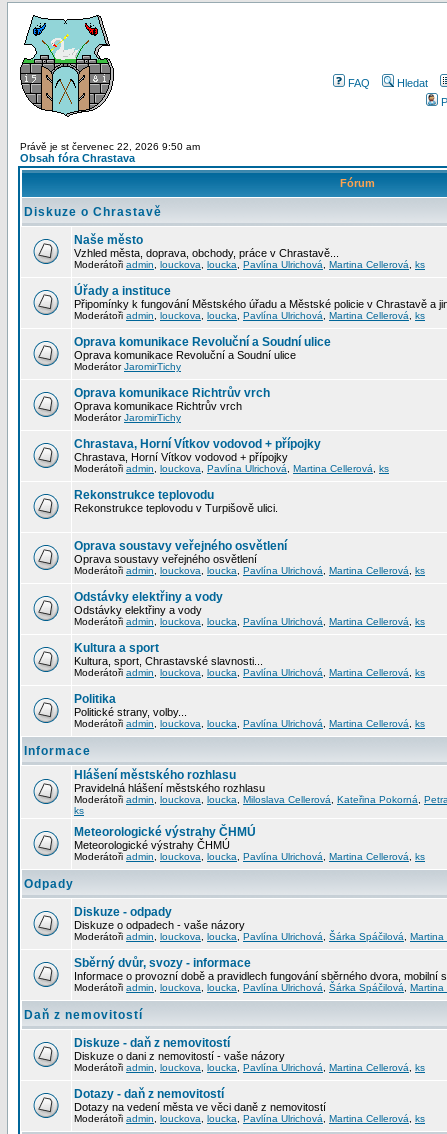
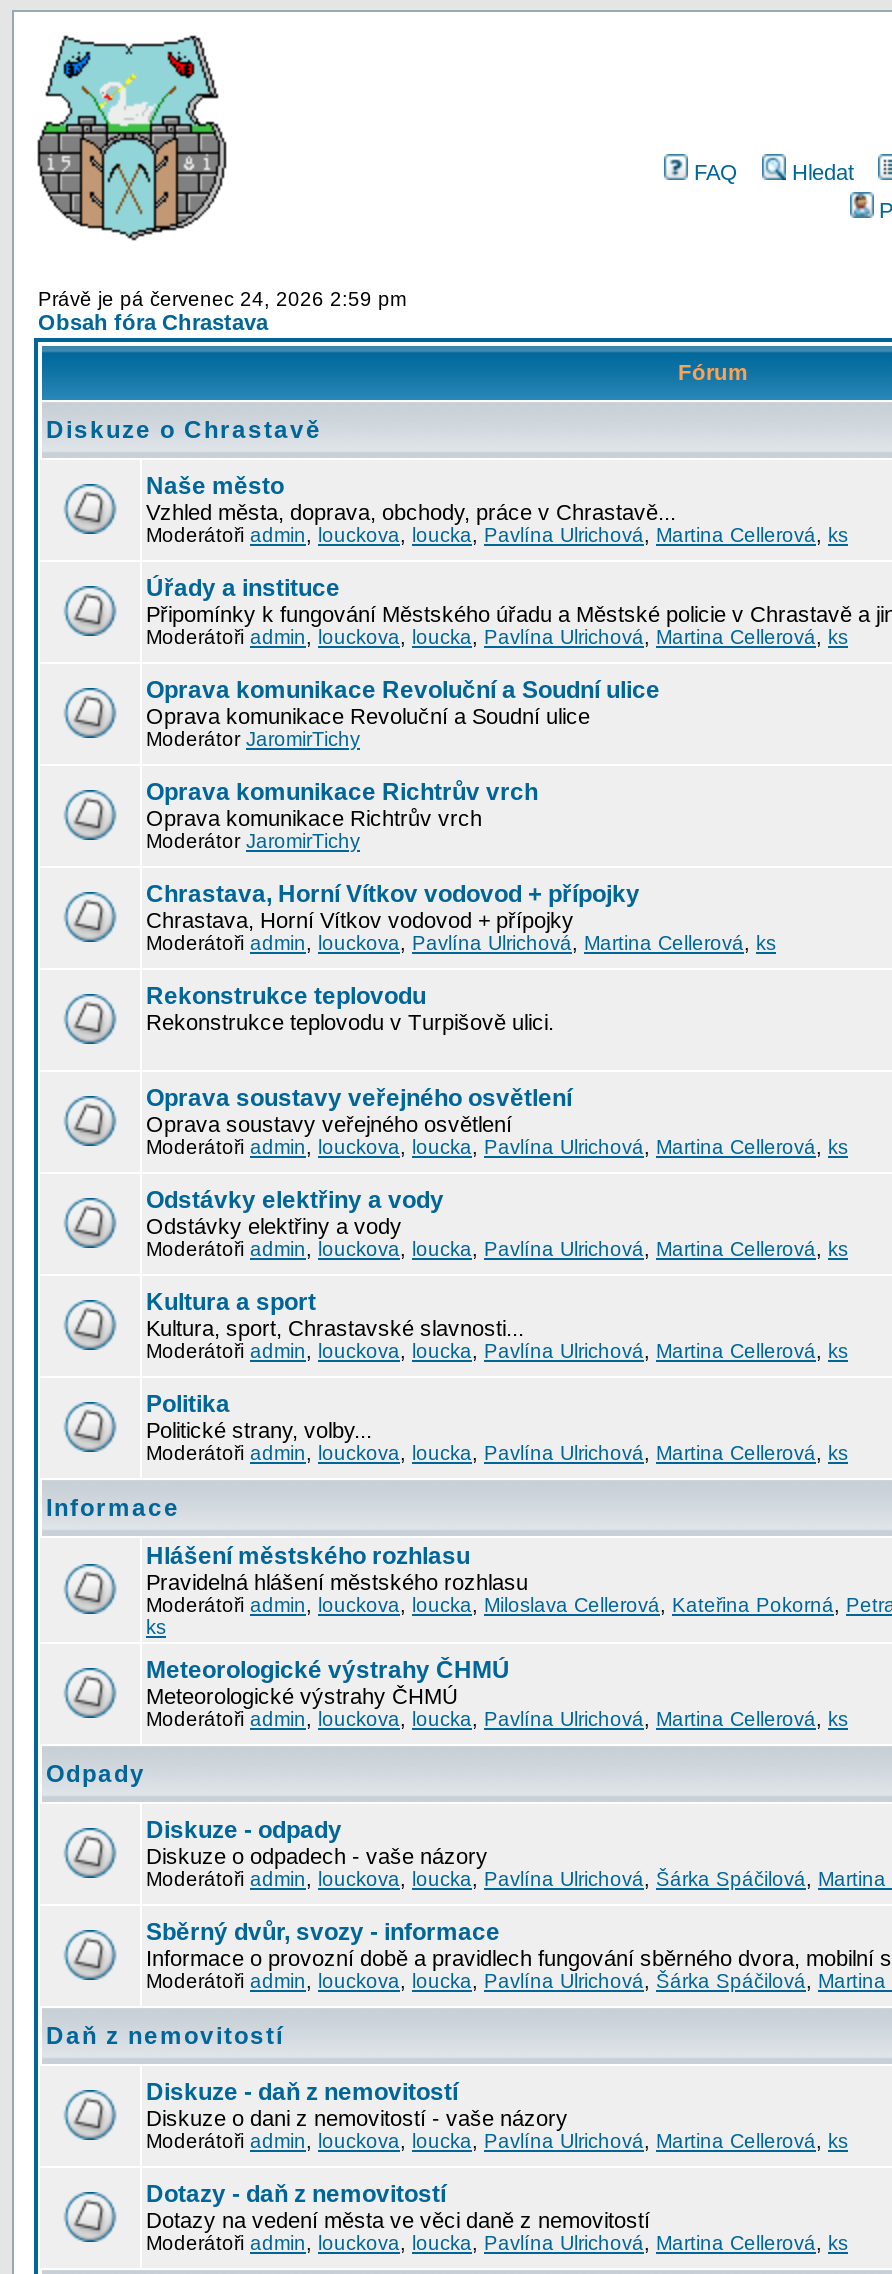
[20,141,200,152] Právě je st červenec 22, 2026 9:50 am -> [38,288,406,310] Právě je pá červenec 24, 2026 2:59 pm

